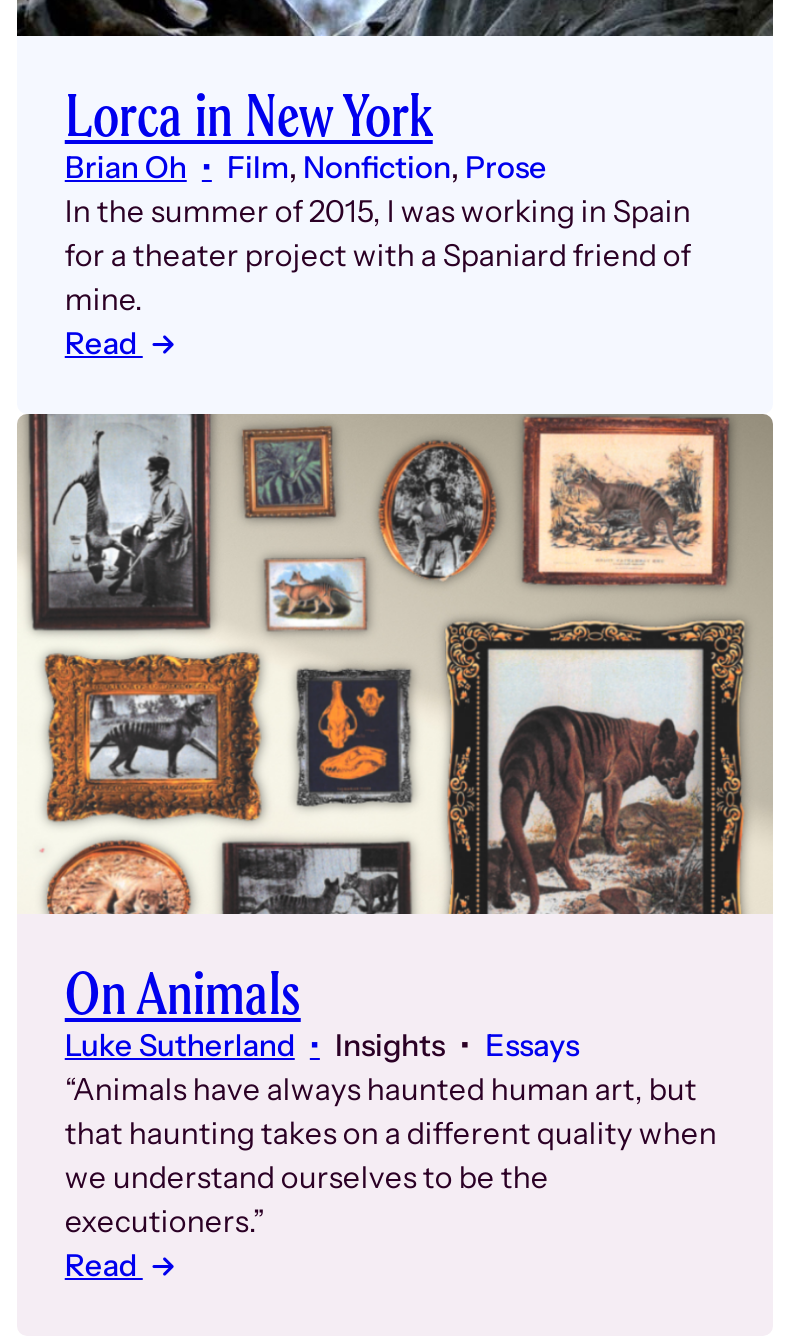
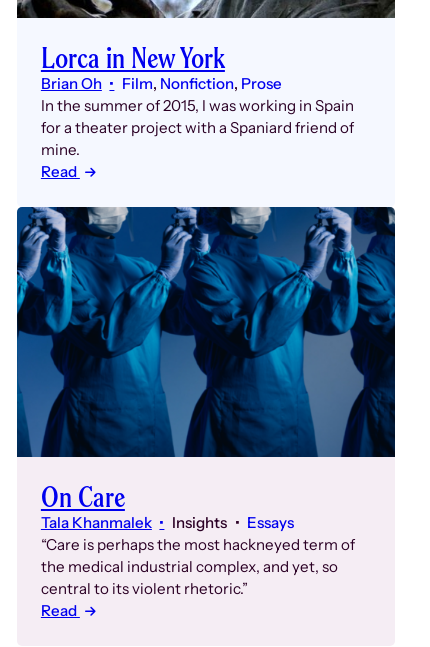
[17,412,775,1064] [image] | On Animals | Luke Sutherland -> [16,206,396,532] [image] | On Care | Tala Khanmalek
[65,1070,717,1240] “Animals have always haunted human art, but | that haunting takes on a different quality when | we understand ourselves to be the | executioners.” -> [41,535,355,598] “Care is perhaps the most hackneyed term of | the medical industrial complex, and yet, so | central to its violent rhetoric.”

